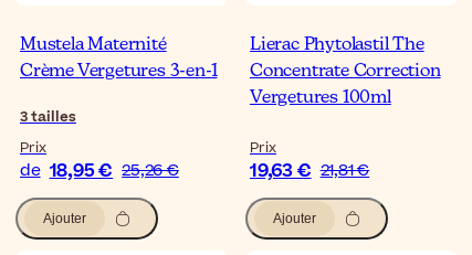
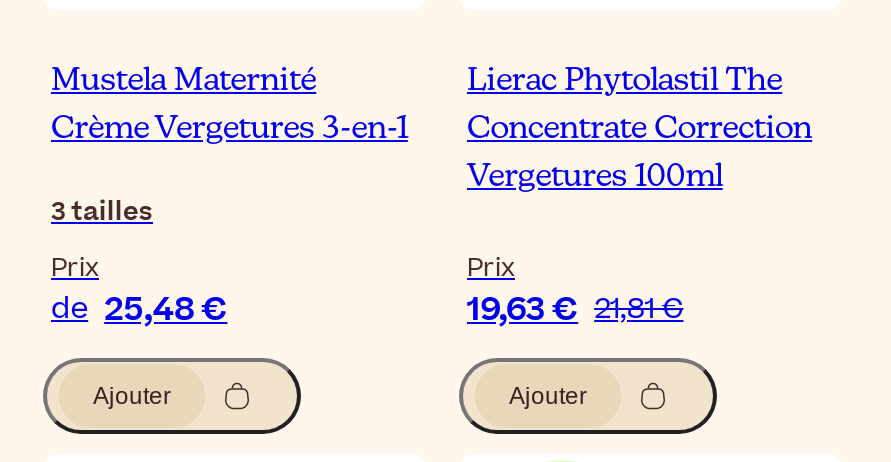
[20,158,179,184] de 18,95 € 25,26 € -> [51,286,227,334] de 25,48 €

